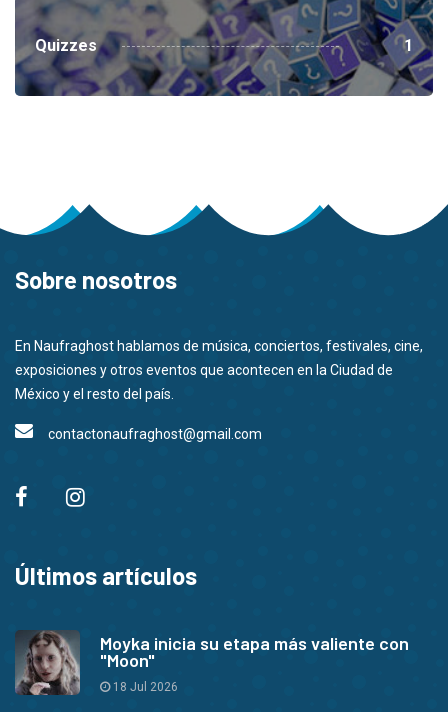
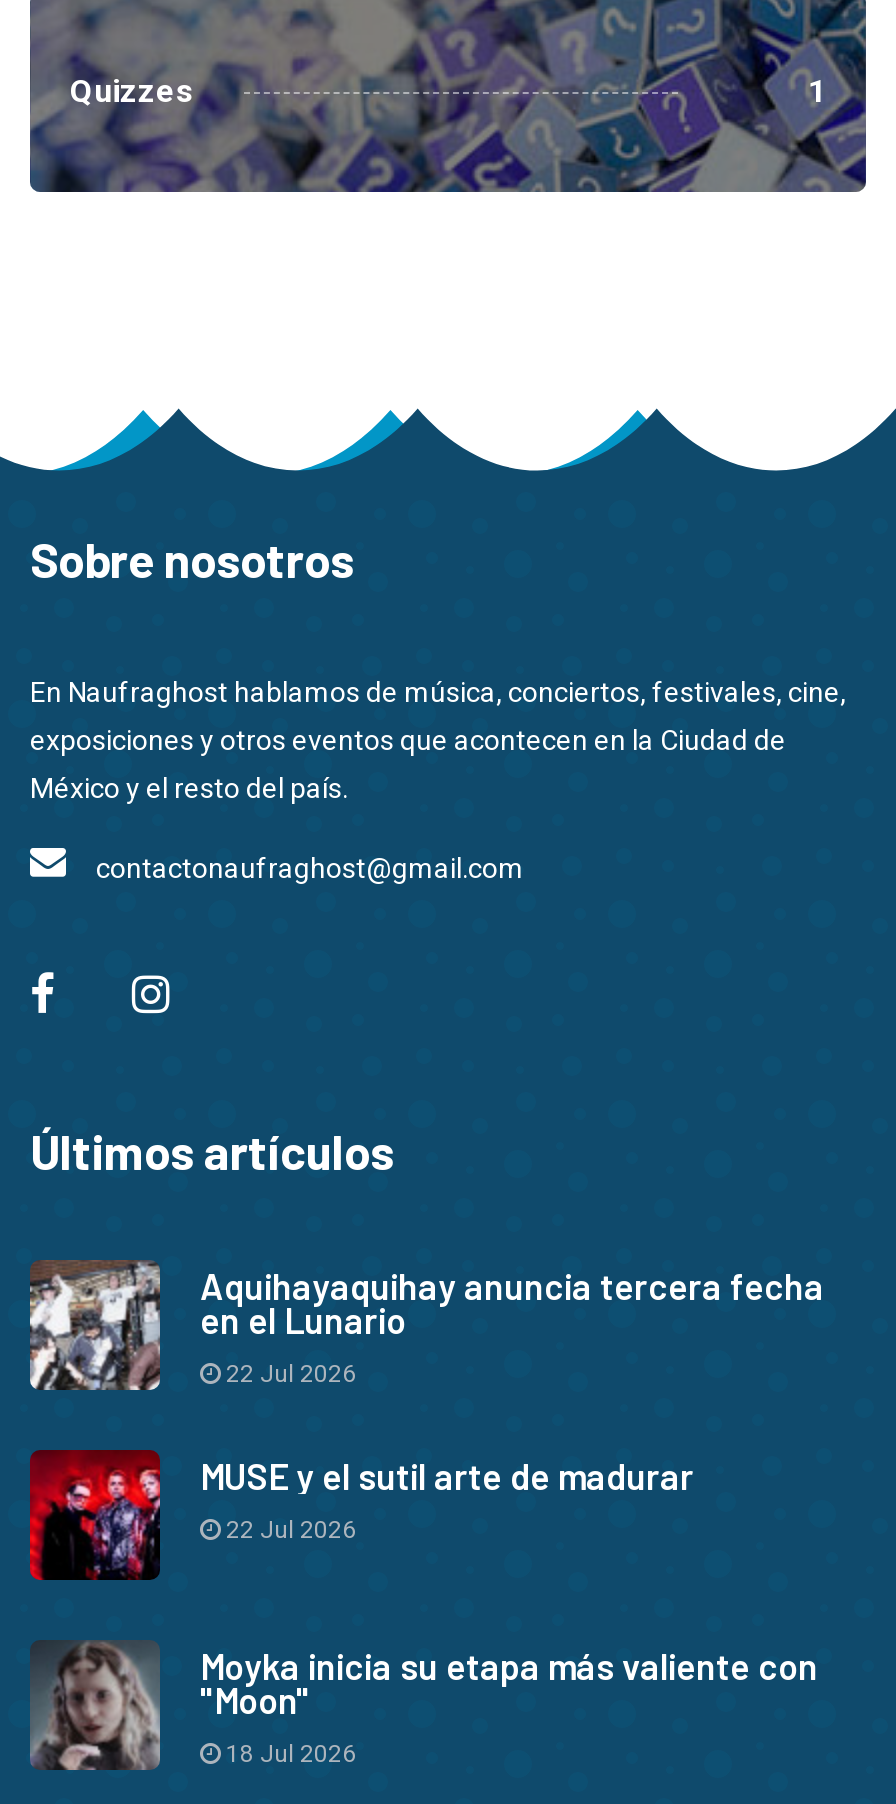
none -> [28,1260,824,1544] [image] | Aquihayaquihay anuncia tercera fecha | en el Lunario | 22 Jul 2026 | MUSE y el sutil arte de madurar | 22 Jul 2026
none -> [28,1448,162,1582] [image]

